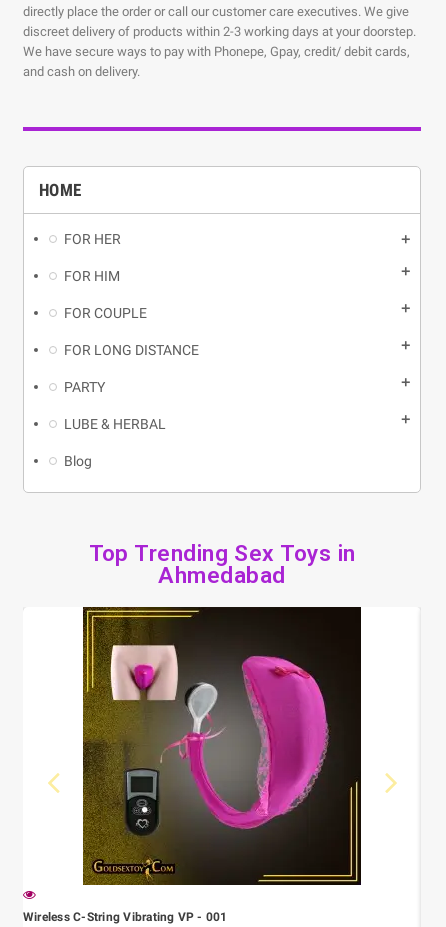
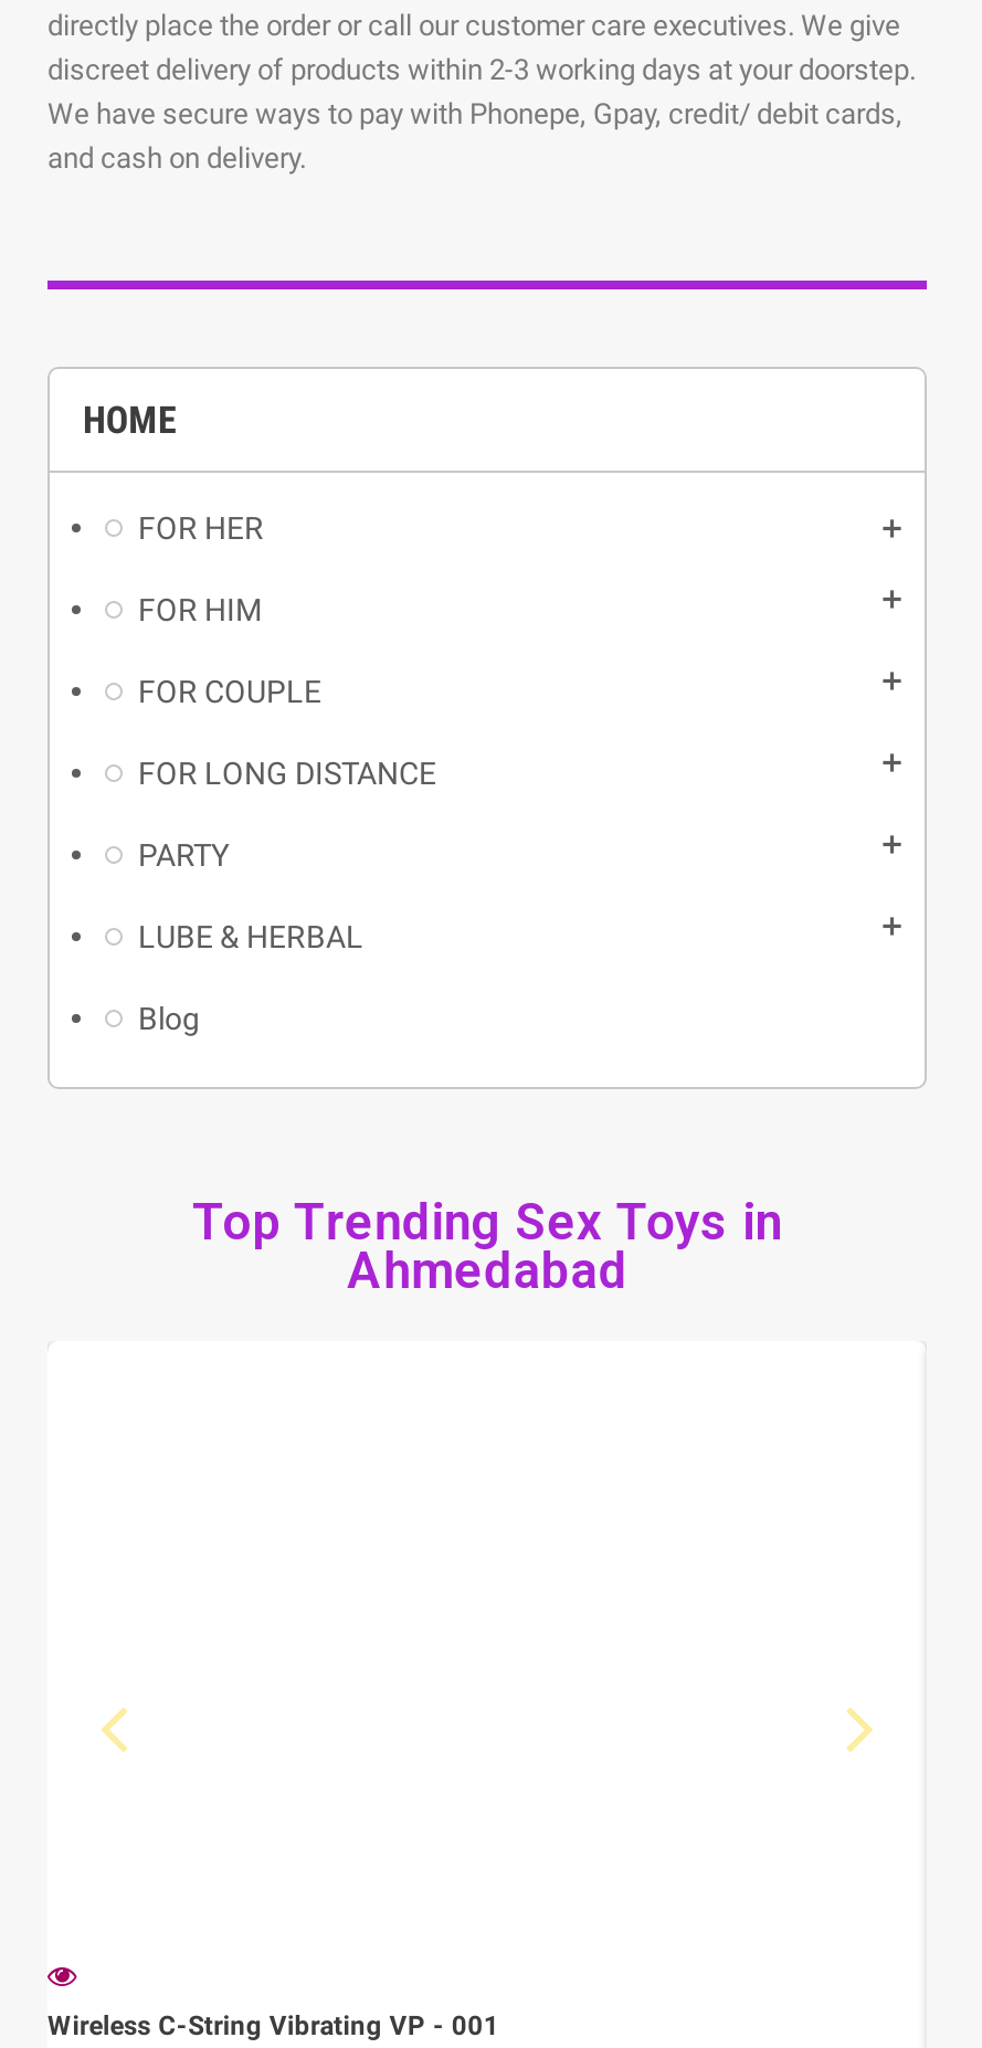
[82,606,362,886] [image] -> none

